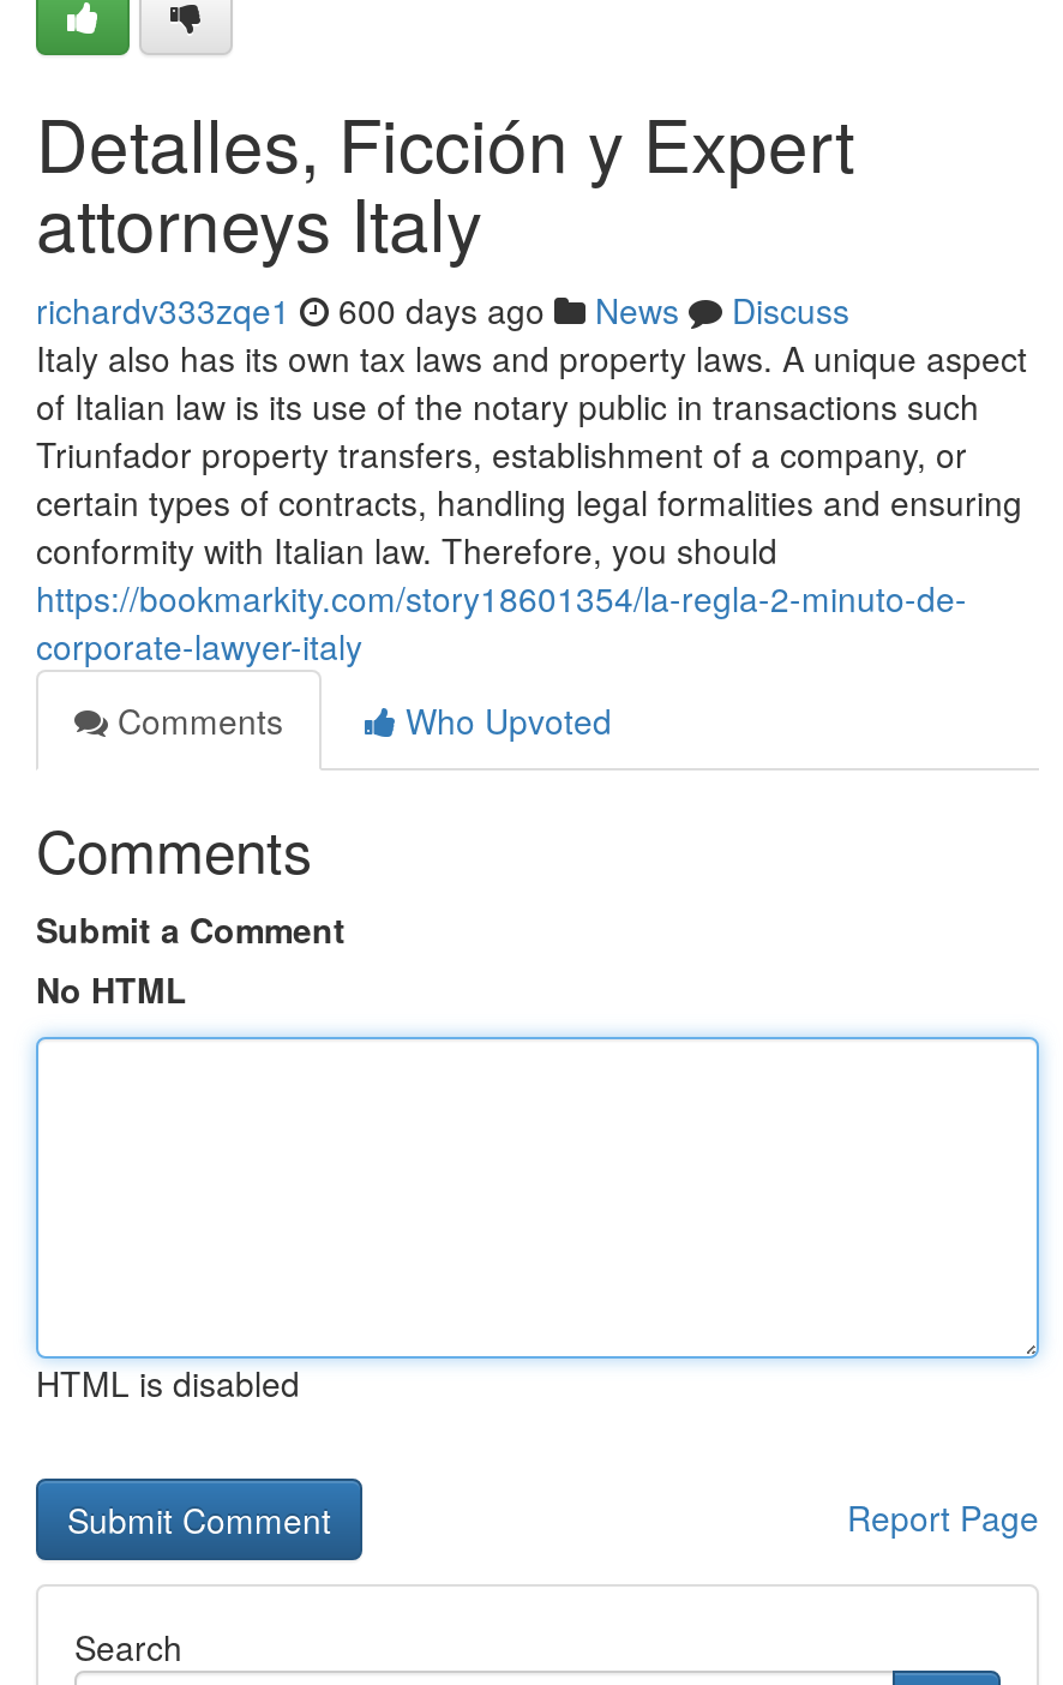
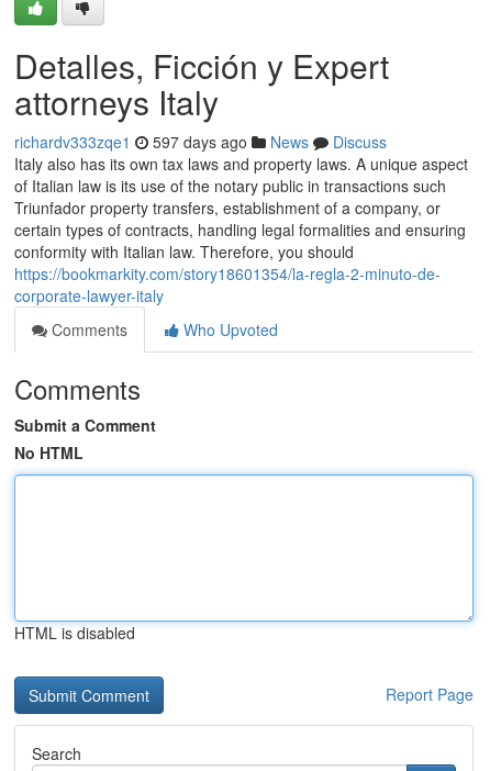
[36,286,849,334] richardv333zqe1 600 days ago News Discuss -> [14,131,387,153] richardv333zqe1 597 days ago News Discuss

